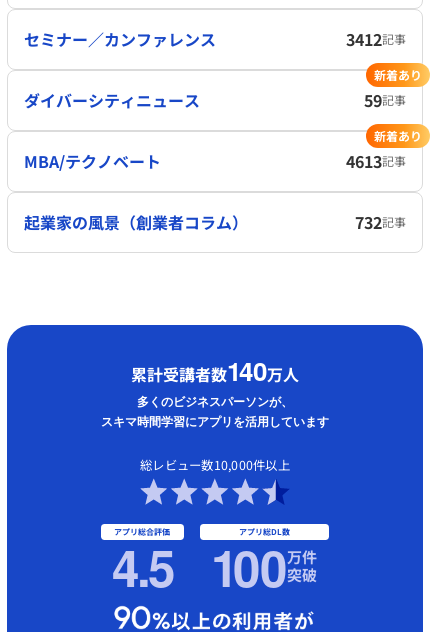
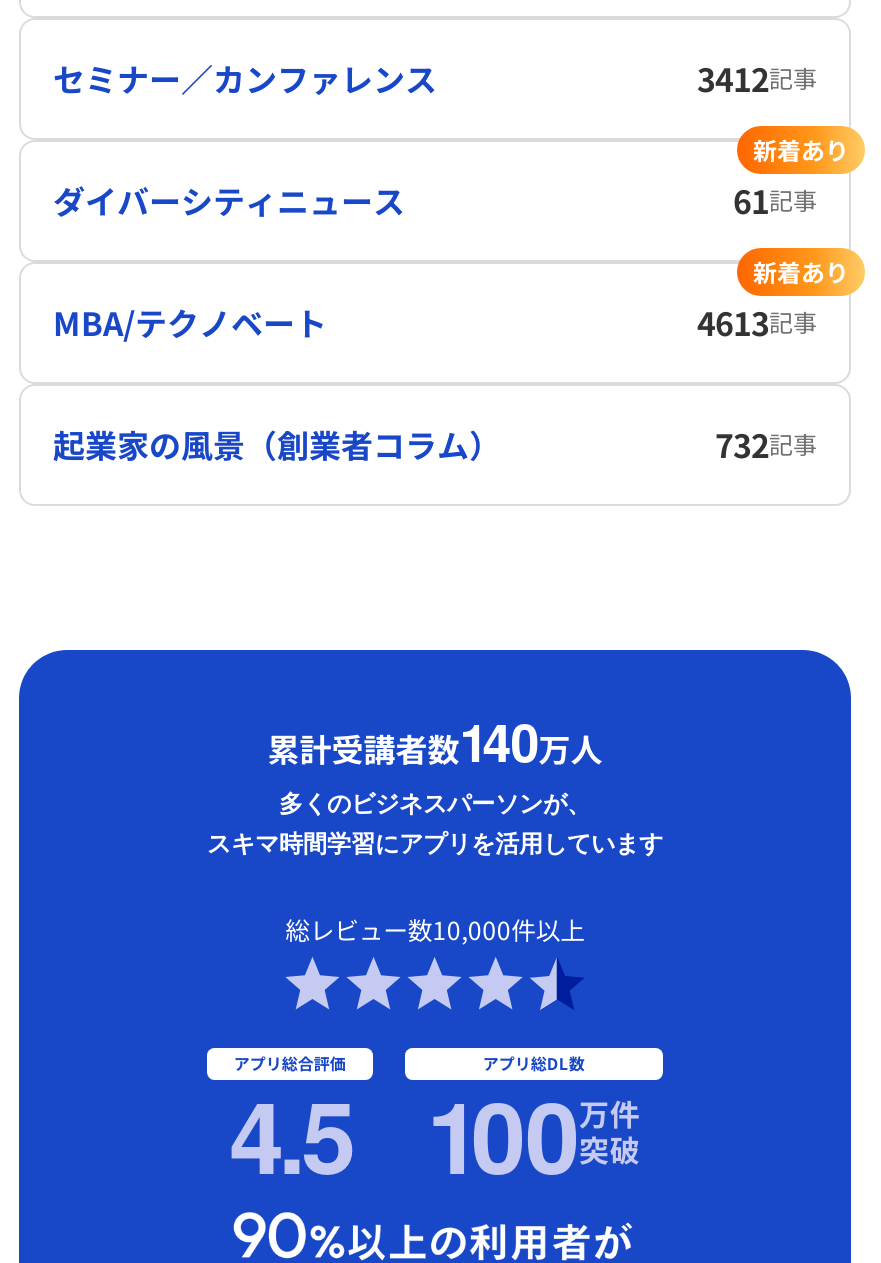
[364,88,406,112] 59記事 -> [733,176,817,224] 61記事

